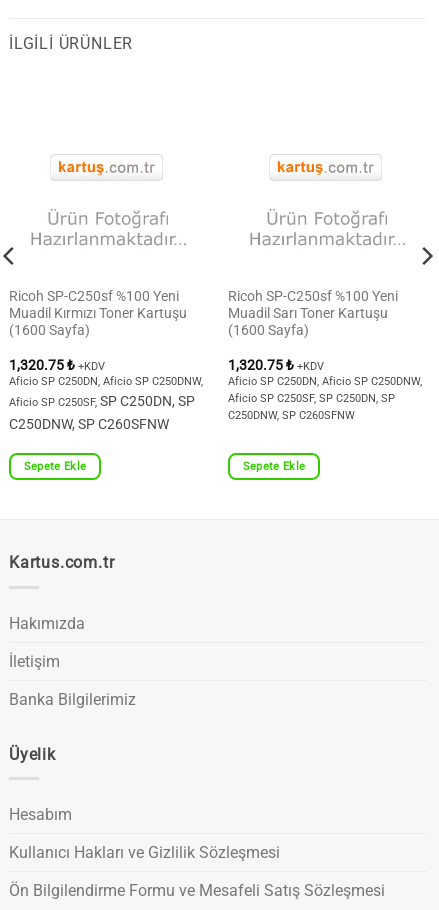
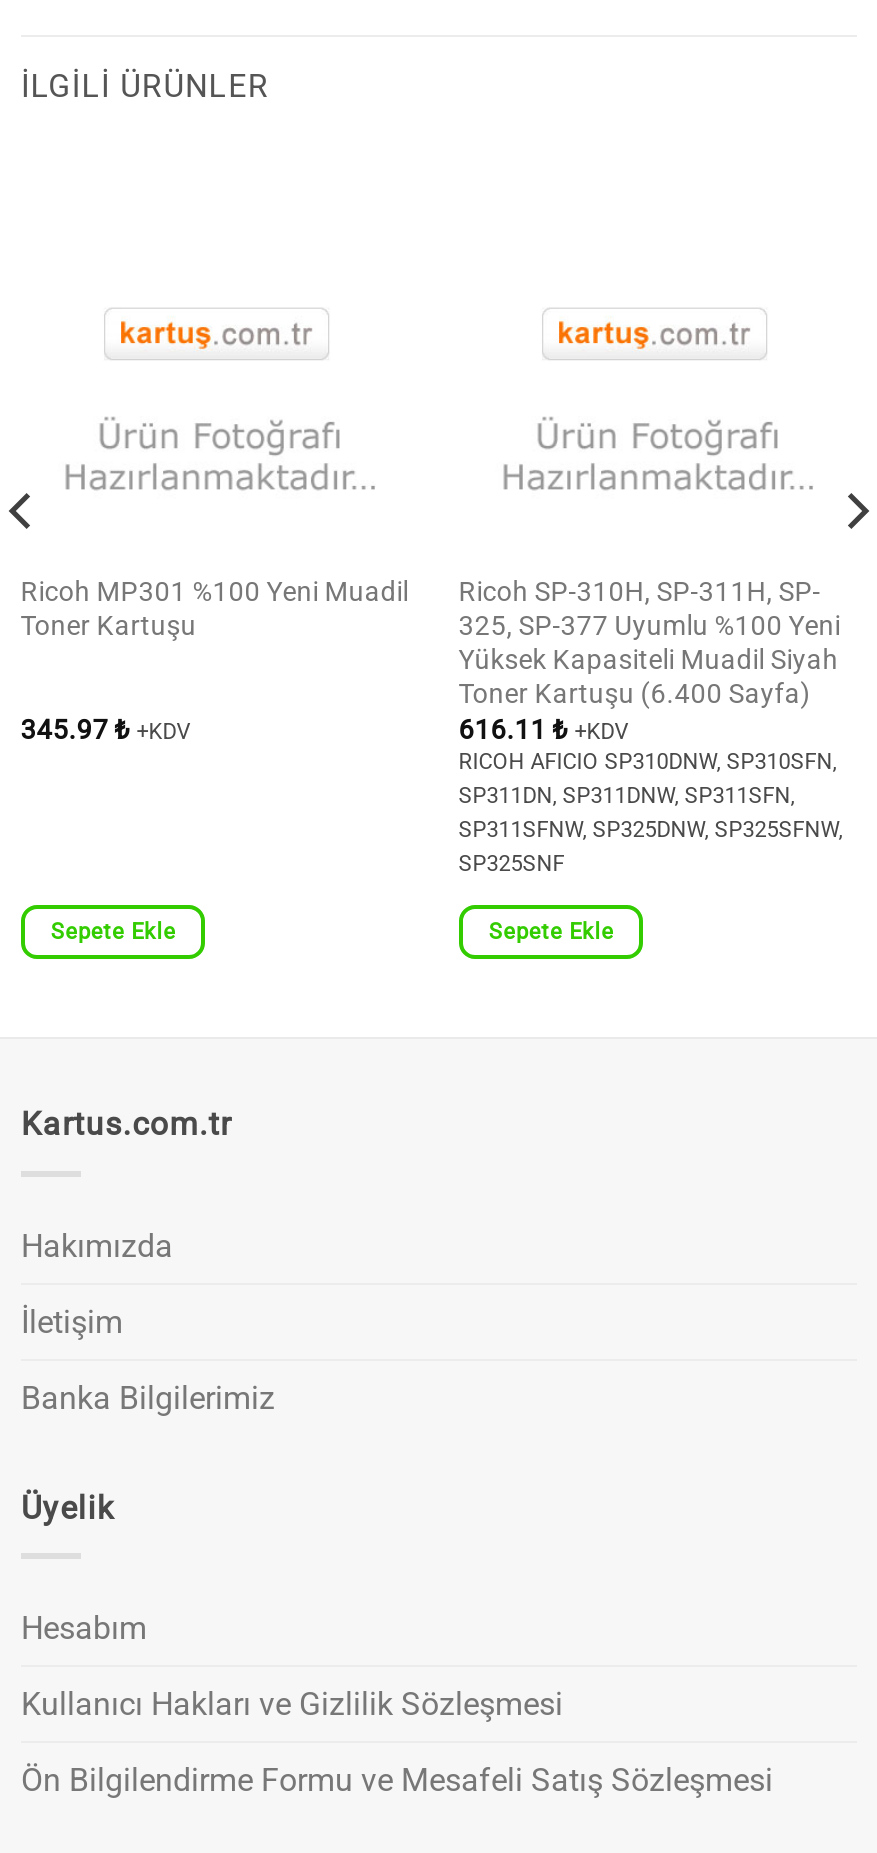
[9,288,187,338] Ricoh SP-C250sf %100 Yeni | Muadil Kırmızı Toner Kartuşu | (1600 Sayfa) -> [21,575,409,641] Ricoh MP301 %100 Yeni Muadil | Toner Kartuşu
[228,288,422,422] Ricoh SP-C250sf %100 Yeni | Muadil Sarı Toner Kartuşu | (1600 Sayfa) | 1,320.75 ₺ +KDV | Aficio SP C250DN, Aficio SP C250DNW, | Aficio SP C250SF, SP C250DN, SP | C250DNW, SP C260SFNW -> [459,575,843,877] Ricoh SP-310H, SP-311H, SP- | 325, SP-377 Uyumlu %100 Yeni | Yüksek Kapasiteli Muadil Siyah | Toner Kartuşu (6.400 Sayfa) | 616.11 ₺ +KDV | RICOH AFICIO SP310DNW, SP310SFN, | SP311DN, SP311DNW, SP311SFN, | SP311SFNW, SP325DNW, SP325SFNW, | SP325SNF
[9,357,203,433] 1,320.75 ₺ +KDV | Aficio SP C250DN, Aficio SP C250DNW, | Aficio SP C250SF, SP C250DN, SP | C250DNW, SP C260SFNW -> [21,713,191,745] 345.97 ₺ +KDV

